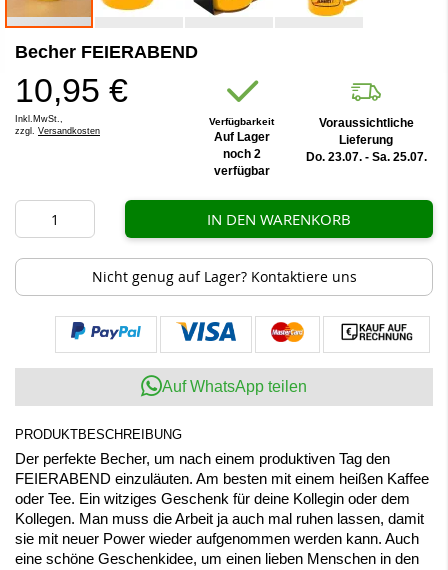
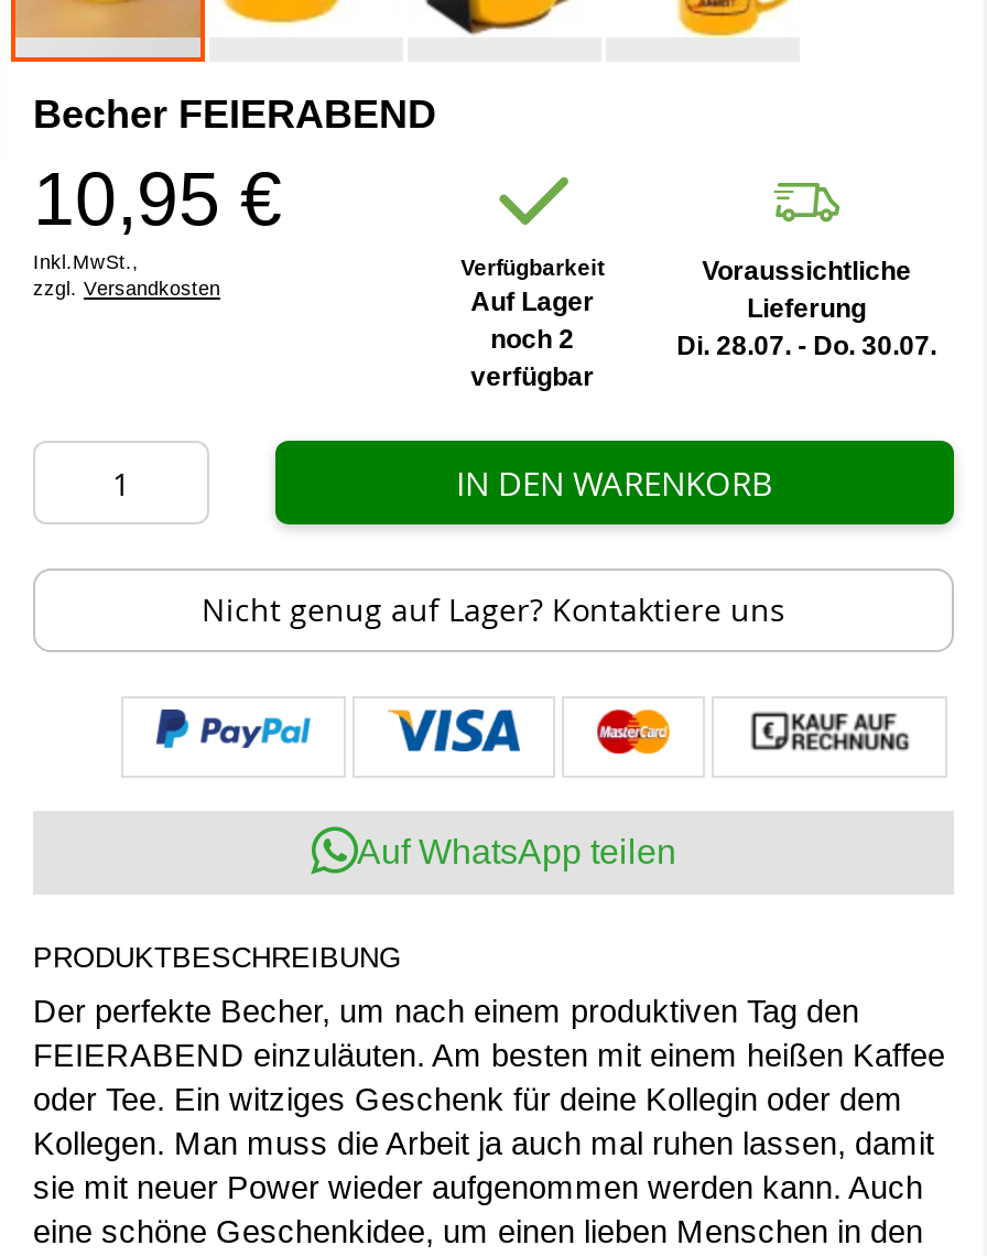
[306,150,427,164] Do. 23.07. - Sa. 25.07. -> [677,331,937,361] Di. 28.07. - Do. 30.07.

